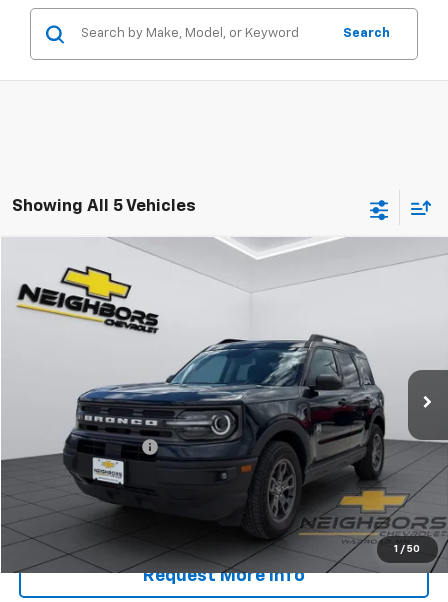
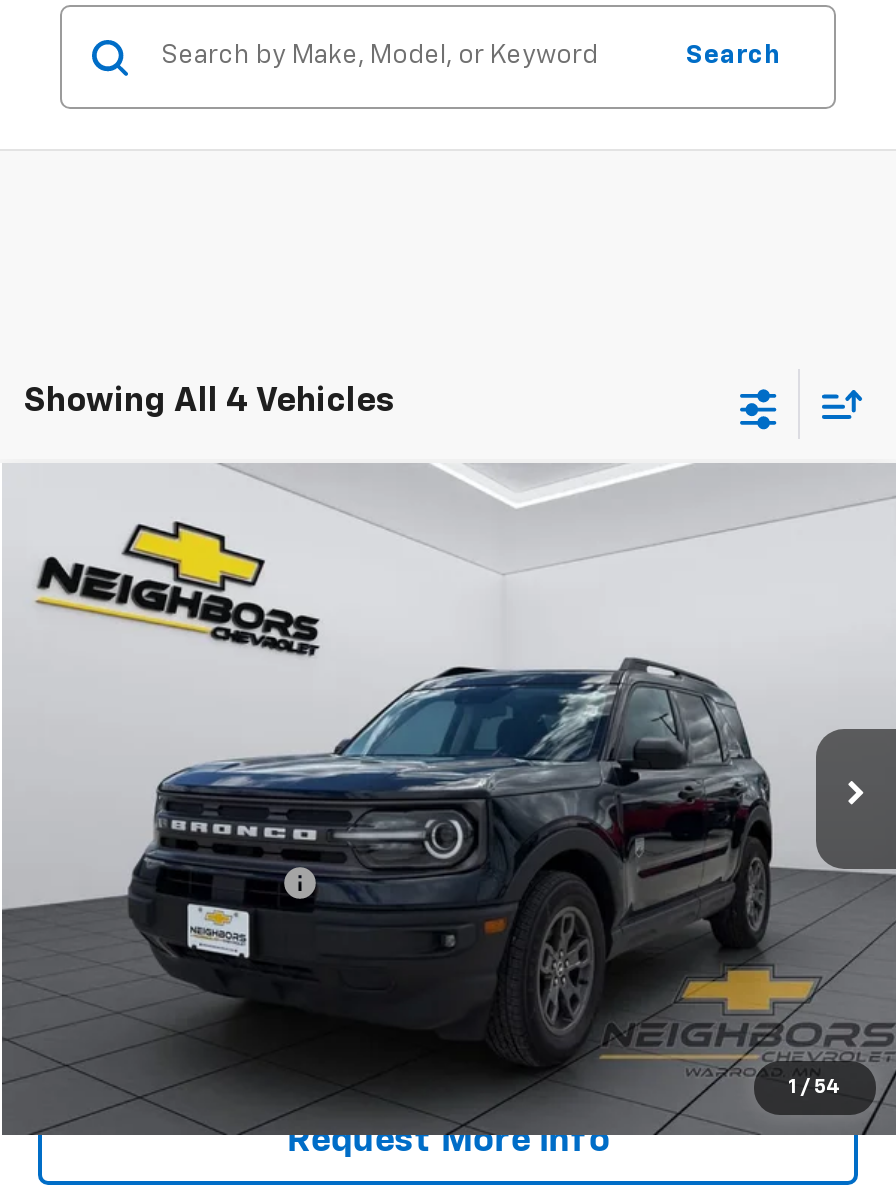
[12,198,196,215] Showing All 5 Vehicles -> [24,386,396,420] Showing All 4 Vehicles
[394,544,420,554] 1 / 50 -> [788,1078,842,1098] 1 / 54

